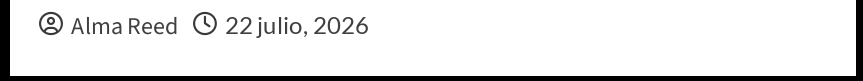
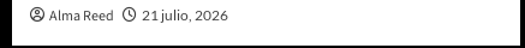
[71,9,369,43] Alma Reed 22 julio, 2026 -> [49,6,228,26] Alma Reed 21 julio, 2026

